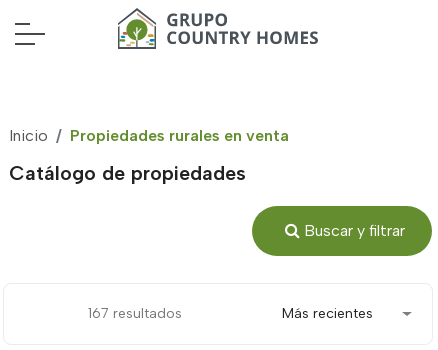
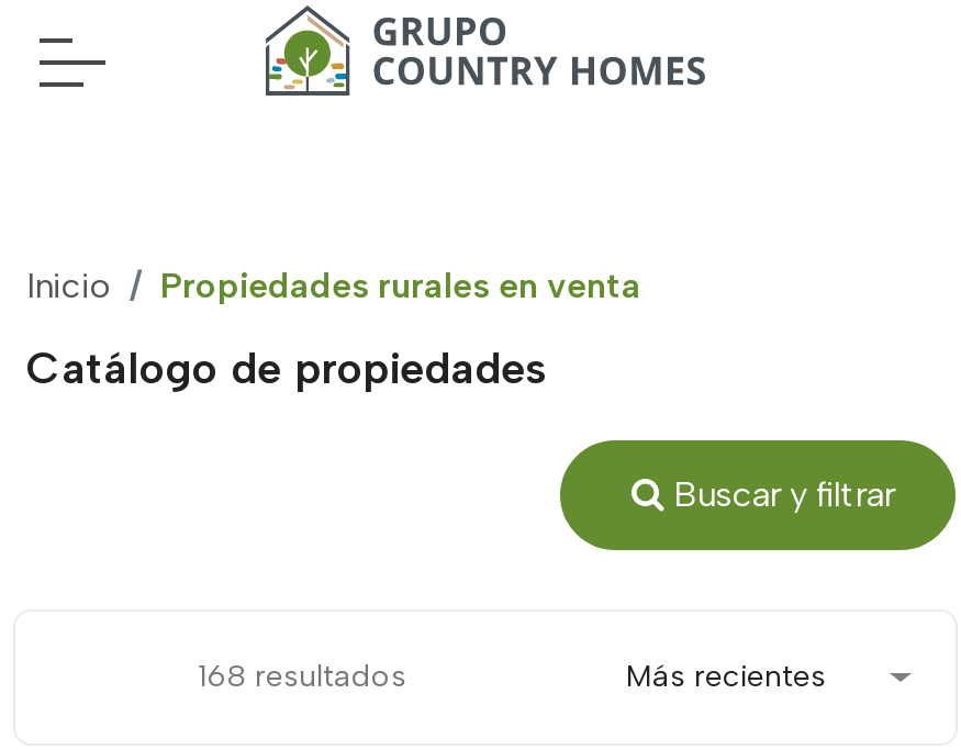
[88,305,182,322] 167 resultados -> [198,658,406,695] 168 resultados

